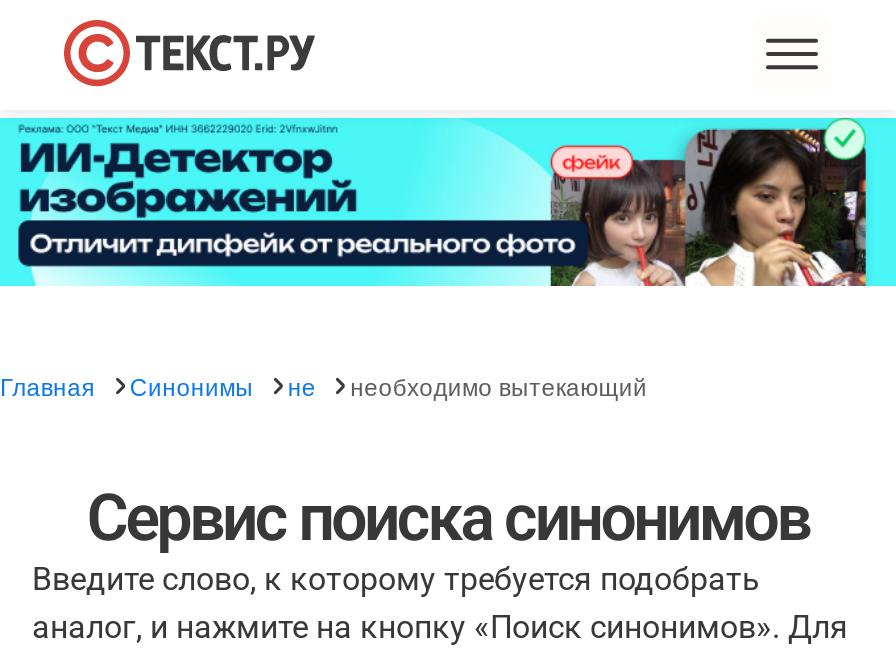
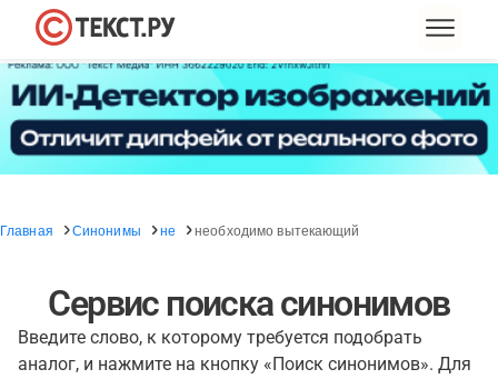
[6,118,878,288] [image] -> [3,62,491,176] [image]

